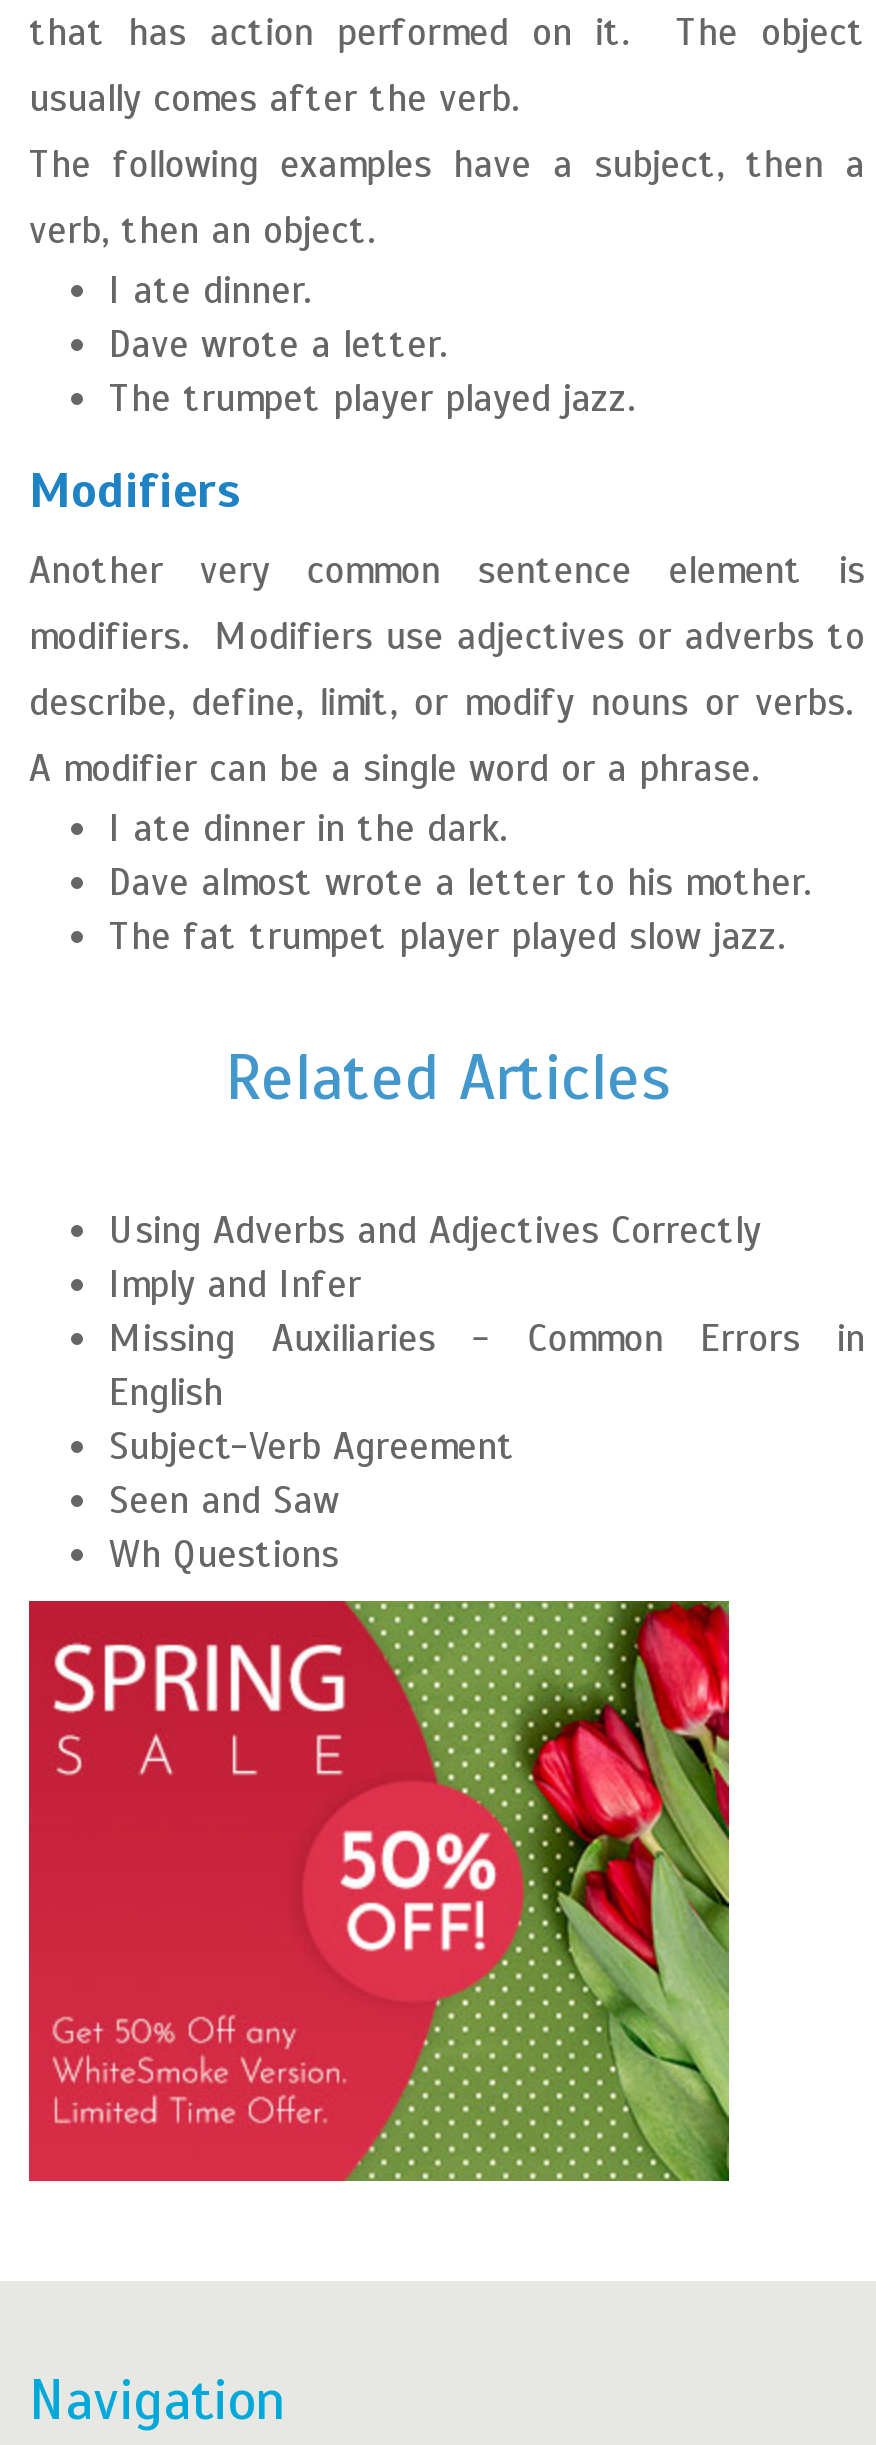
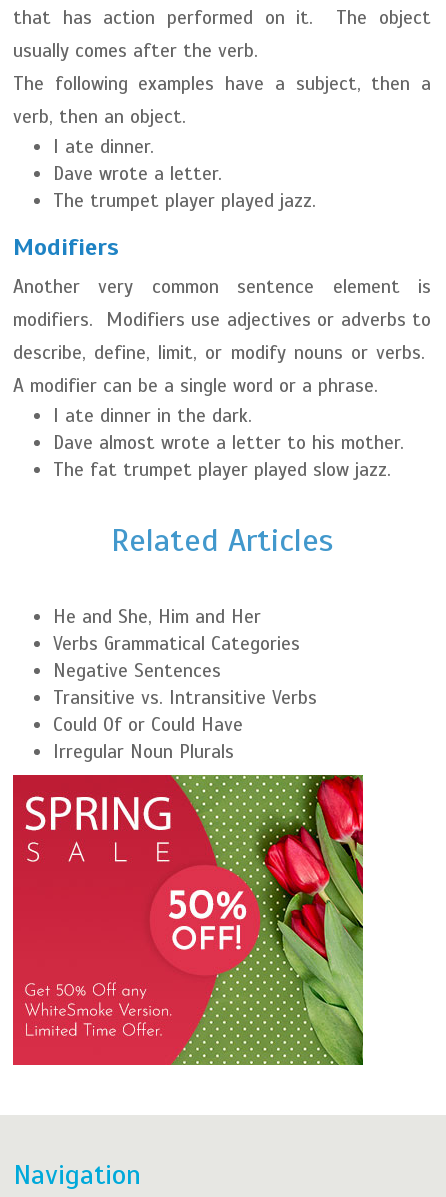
[109,1207,865,1577] Using Adverbs and Adjectives Correctly | Imply and Infer | Missing Auxiliaries - Common Errors in | English | Subject-Verb Agreement | Seen and Saw | Wh Questions -> [53,605,317,763] He and She, Him and Her | Verbs Grammatical Categories | Negative Sentences | Transitive vs. Intransitive Verbs | Could Of or Could Have | Irregular Noun Plurals

